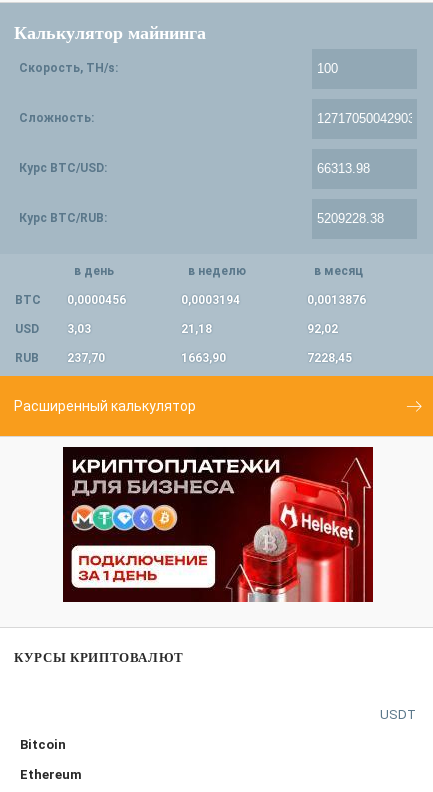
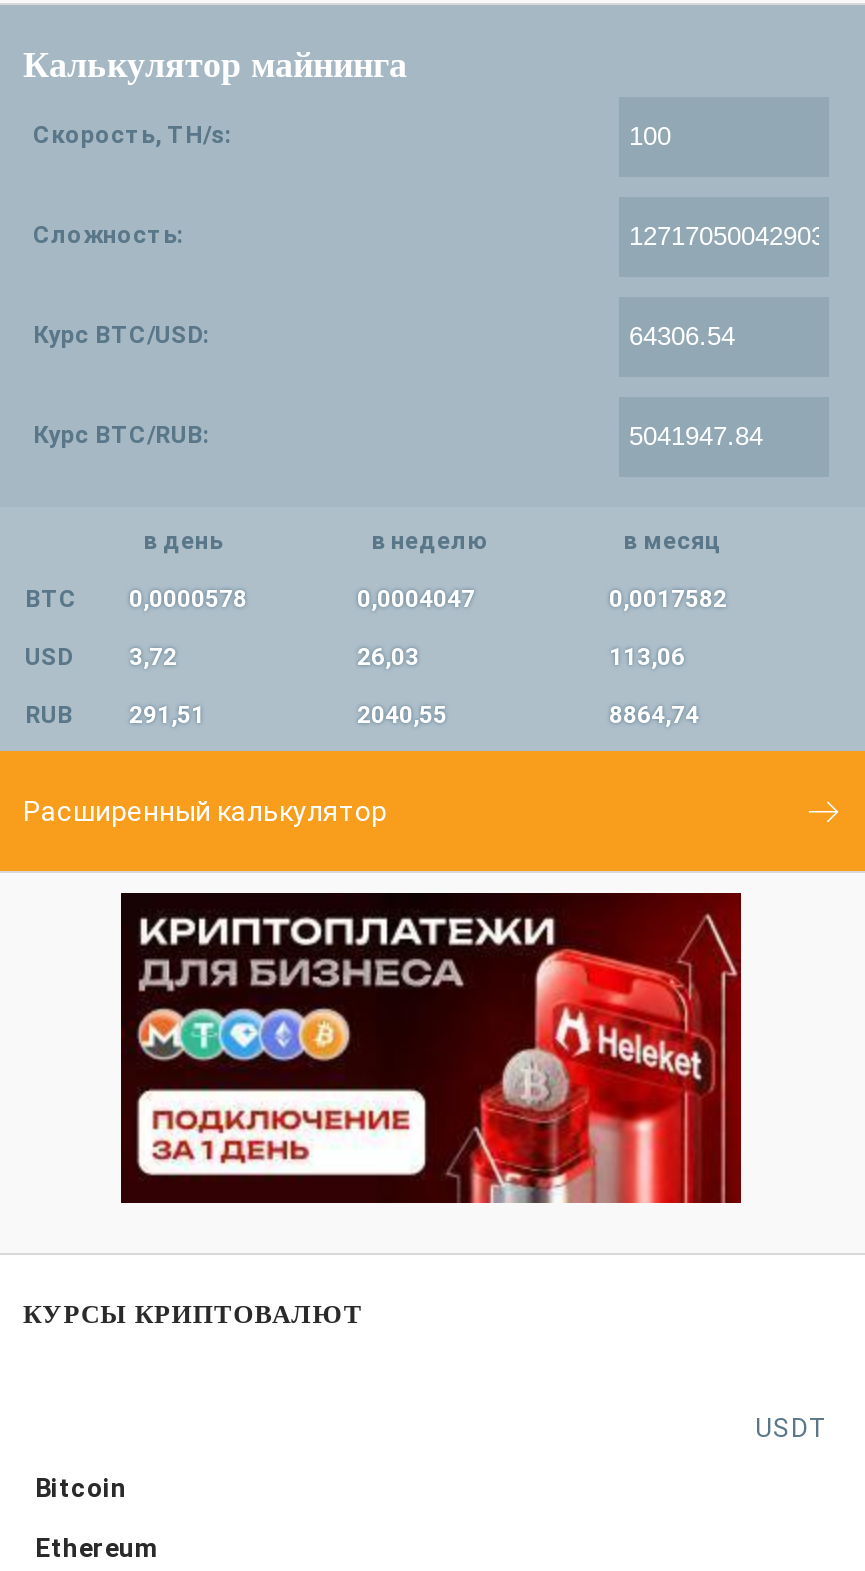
[15,292,126,306] BTC 0,0000456 -> [25,584,247,612] BTC 0,0000578
[181,292,240,306] 0,0003194 -> [357,584,475,612] 0,0004047
[307,292,366,306] 0,0013876 -> [609,584,727,612] 0,0017582
[15,321,91,335] USD 3,03 -> [25,642,177,670] USD 3,72
[181,321,212,335] 21,18 -> [357,642,419,670] 26,03
[307,321,338,335] 92,02 -> [609,642,685,670] 113,06
[15,350,105,364] RUB 237,70 -> [25,700,205,728] RUB 291,51
[181,350,226,364] 1663,90 -> [357,700,447,728] 2040,55
[307,350,352,364] 7228,45 -> [609,700,699,728] 8864,74

